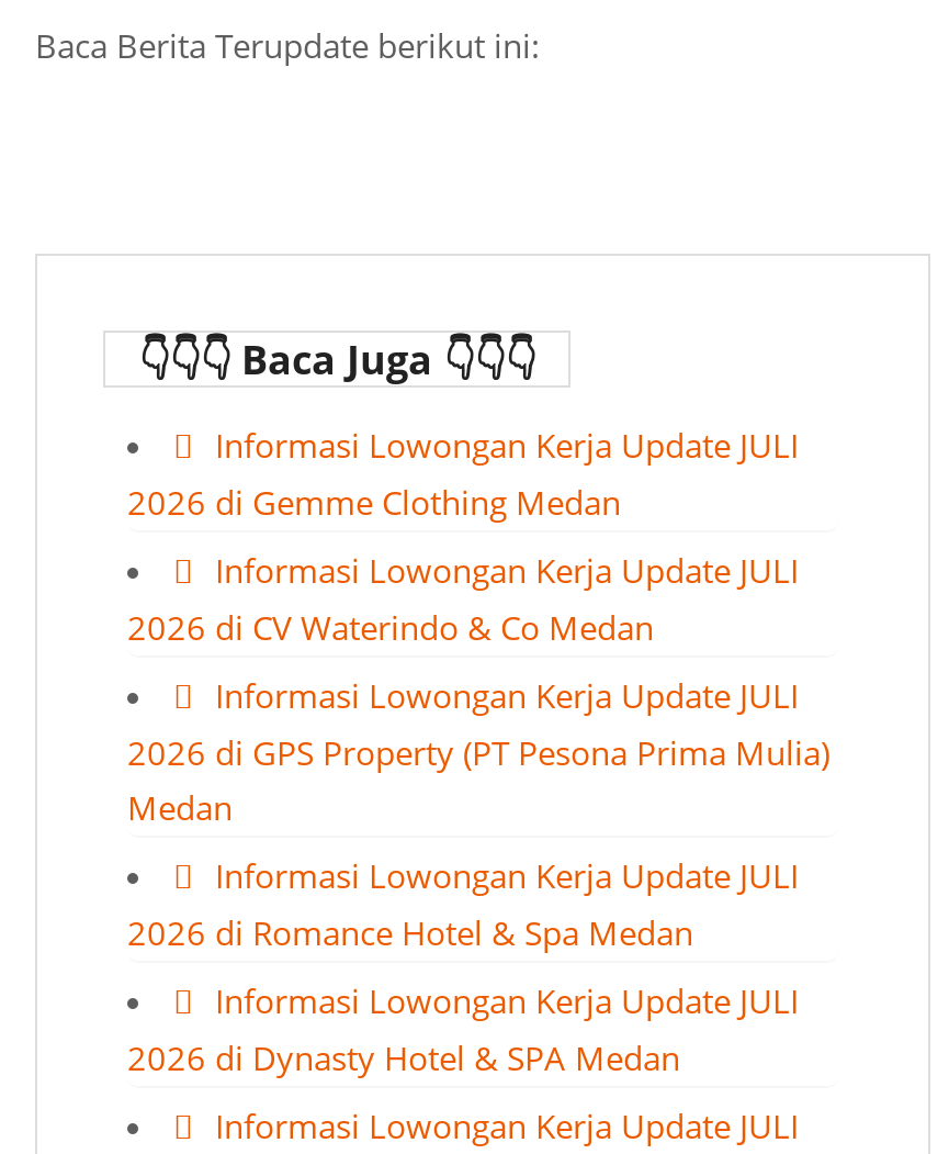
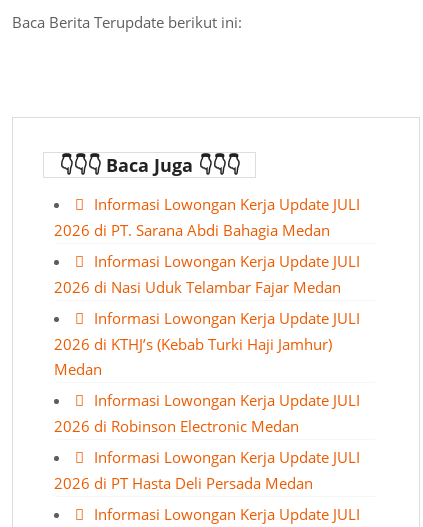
[127,480,621,524] 2026 di Gemme Clothing Medan -> [54,220,330,240] 2026 di PT. Sarana Abdi Bahagia Medan
[127,605,654,649] 2026 di CV Waterindo & Co Medan -> [54,277,341,297] 2026 di Nasi Uduk Telambar Fajar Medan
[127,730,829,774] 2026 di GPS Property (PT Pesona Prima Mulia) -> [54,334,332,354] 2026 di KTHJ’s (Kebab Turki Haji Jamhur)
[127,910,693,954] 2026 di Romance Hotel & Spa Medan -> [54,416,299,436] 2026 di Robinson Electronic Medan
[127,1035,680,1079] 2026 di Dynasty Hotel & SPA Medan -> [54,473,313,493] 2026 di PT Hasta Deli Persada Medan

